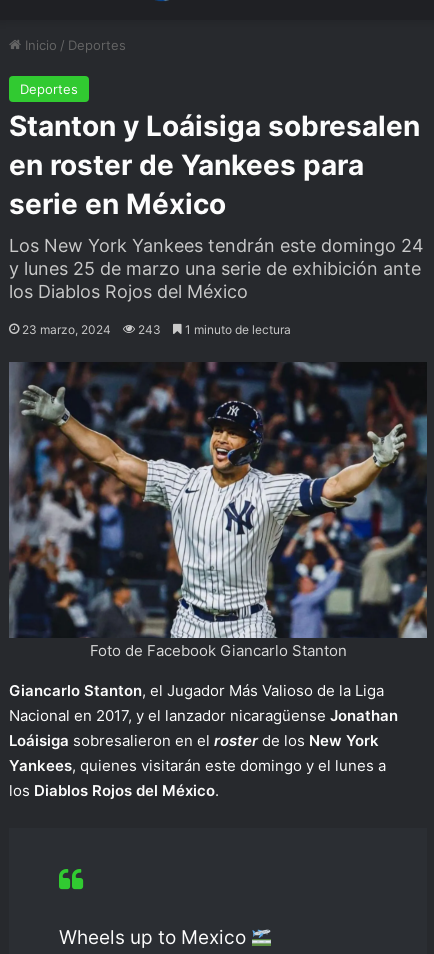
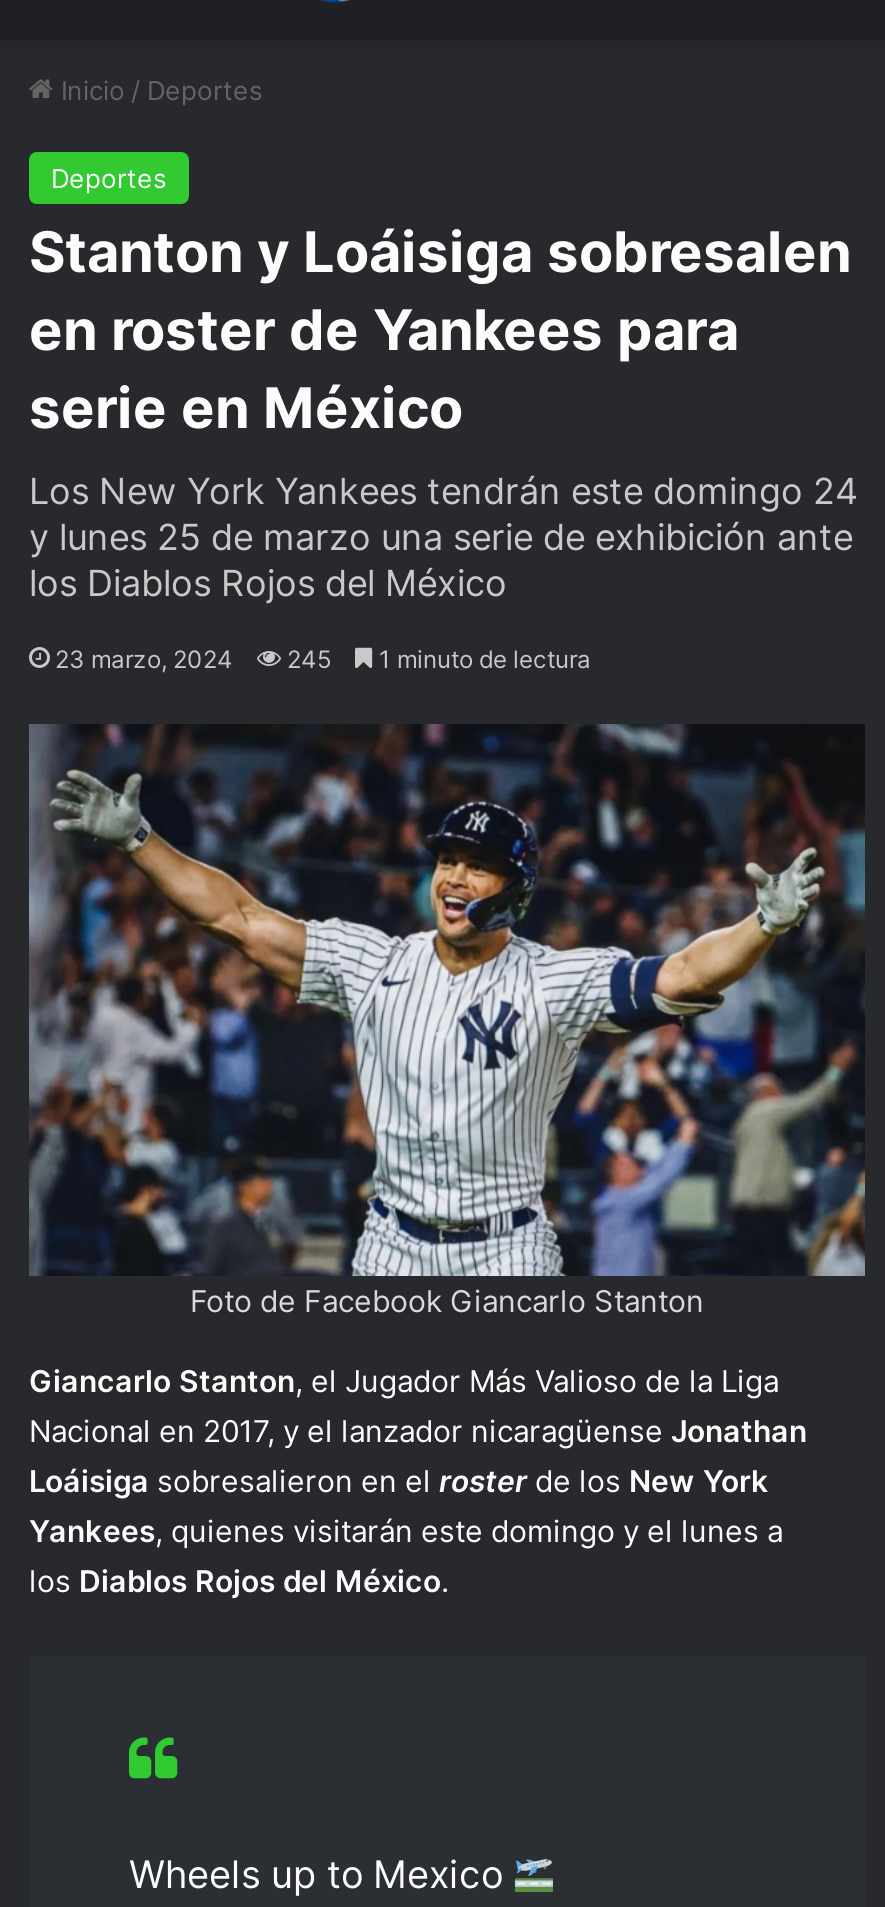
[22,322,291,337] 23 marzo, 2024 243 1 minuto de lectura -> [55,644,591,674] 23 marzo, 2024 245 1 minuto de lectura

